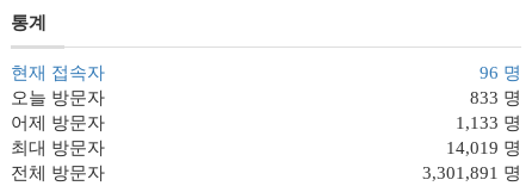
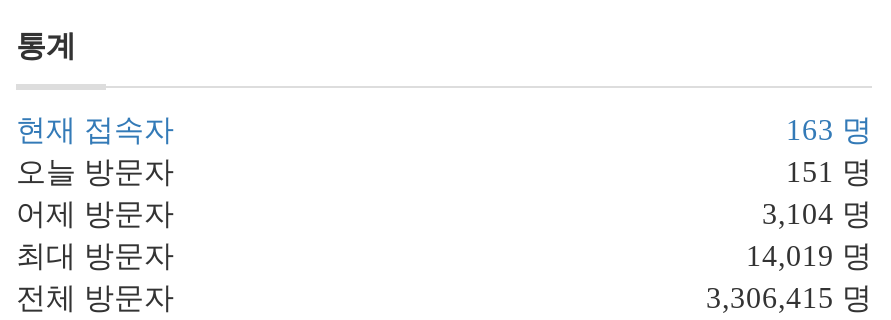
[480,63,521,82] 96 명 -> [786,114,872,146] 163 명
[470,88,521,107] 833 명 -> [786,156,872,188] 151 명
[456,113,521,132] 1,133 명 -> [762,198,872,230] 3,104 명
[422,163,521,182] 3,301,891 명 -> [706,282,872,314] 3,306,415 명

